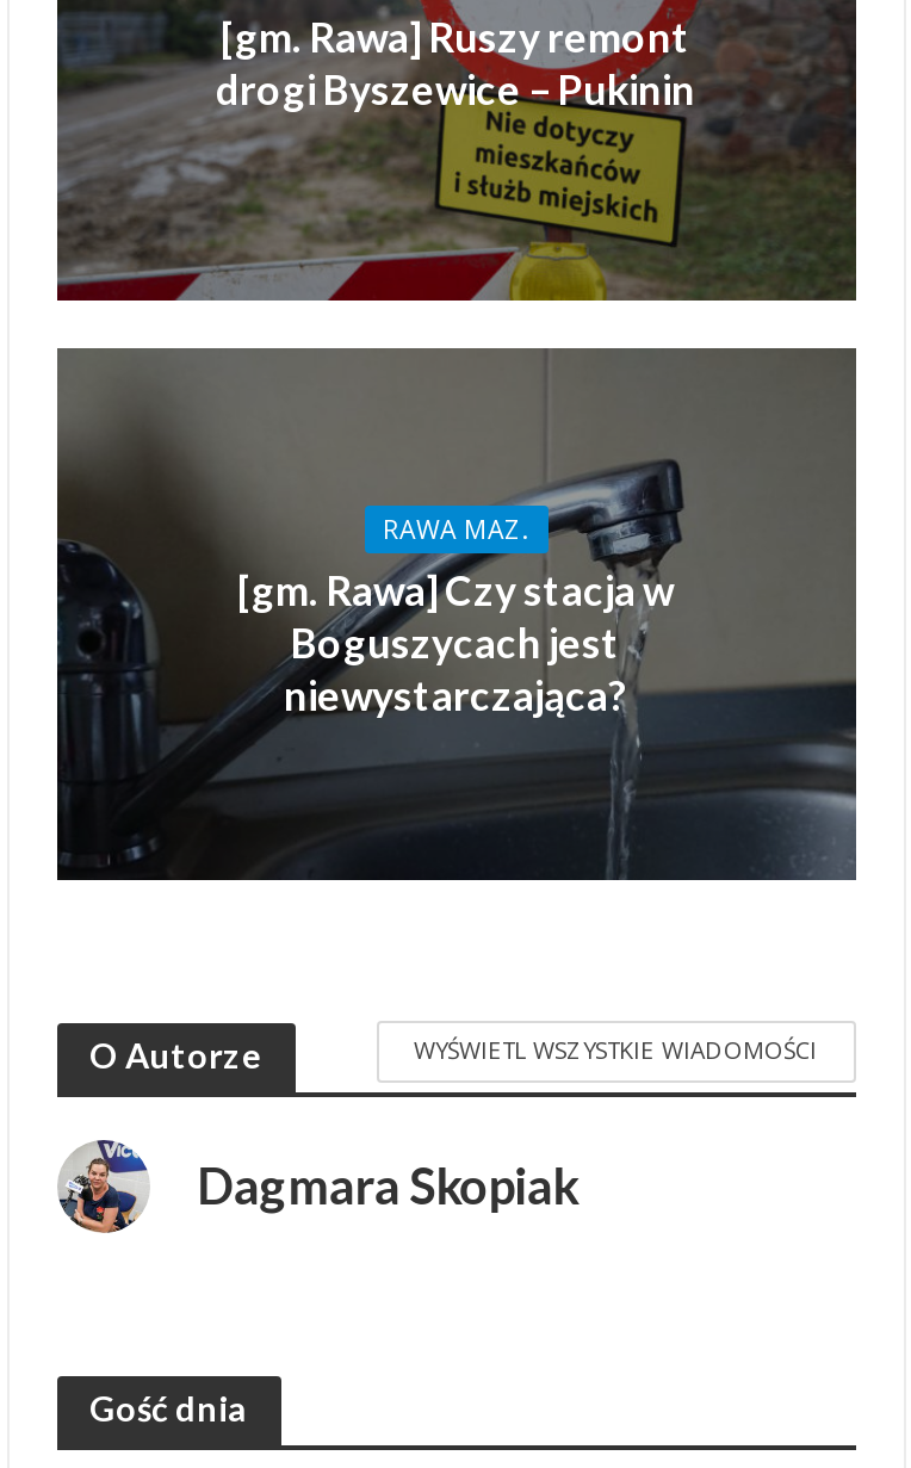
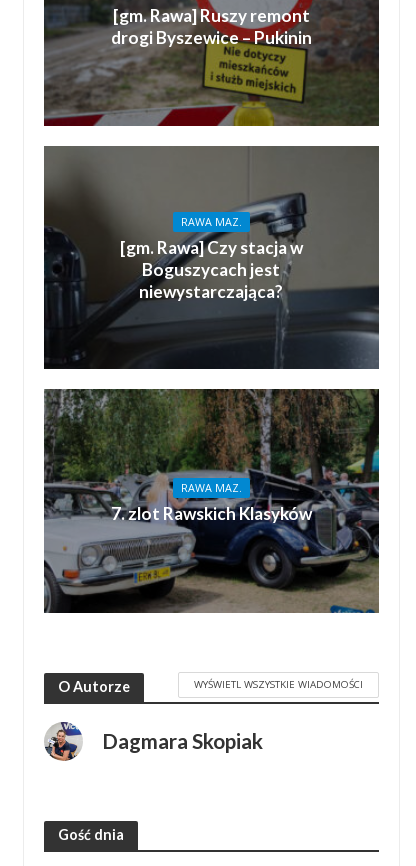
none -> [43,389,379,614] [image] | RAWA MAZ. | 7. zlot Rawskich Klasyków

